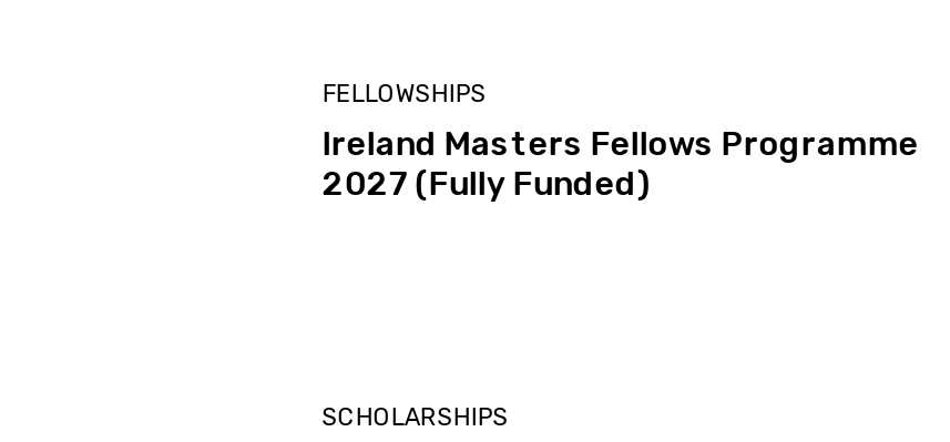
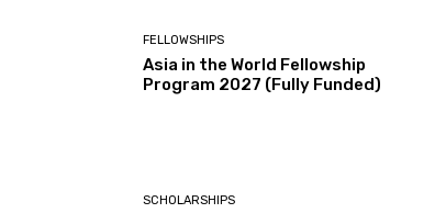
[322,123,919,203] Ireland Masters Fellows Programme | 2027 (Fully Funded) -> [143,55,382,94] Asia in the World Fellowship | Program 2027 (Fully Funded)

